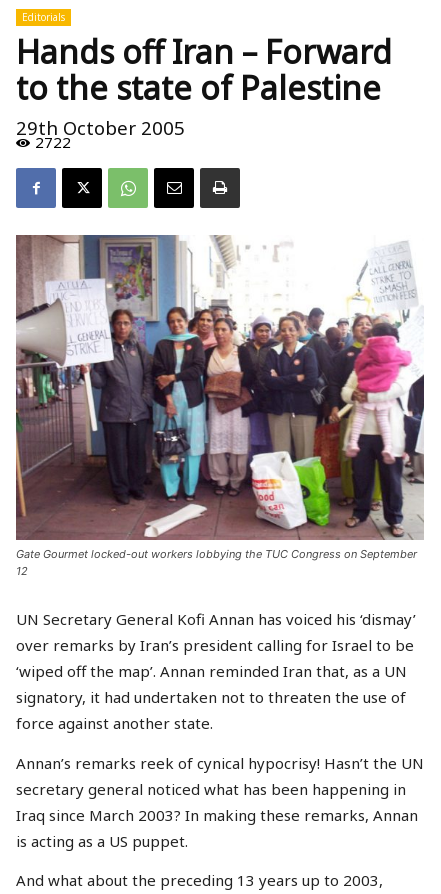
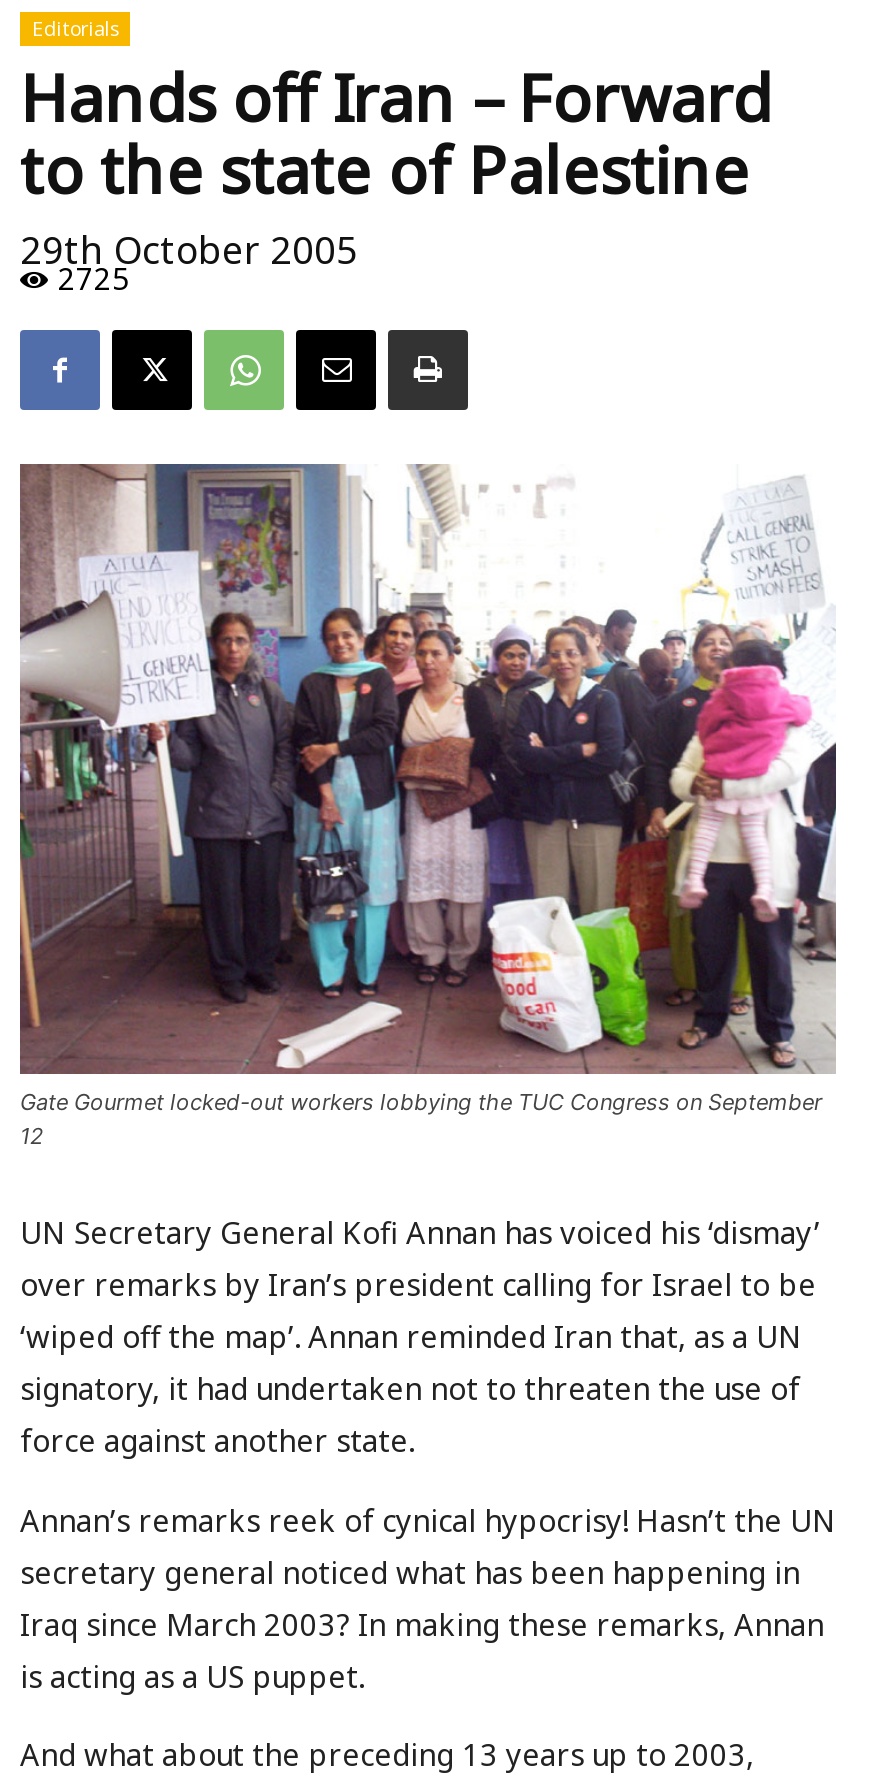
[35,132,71,152] 2722 -> [58,258,130,298] 2725

